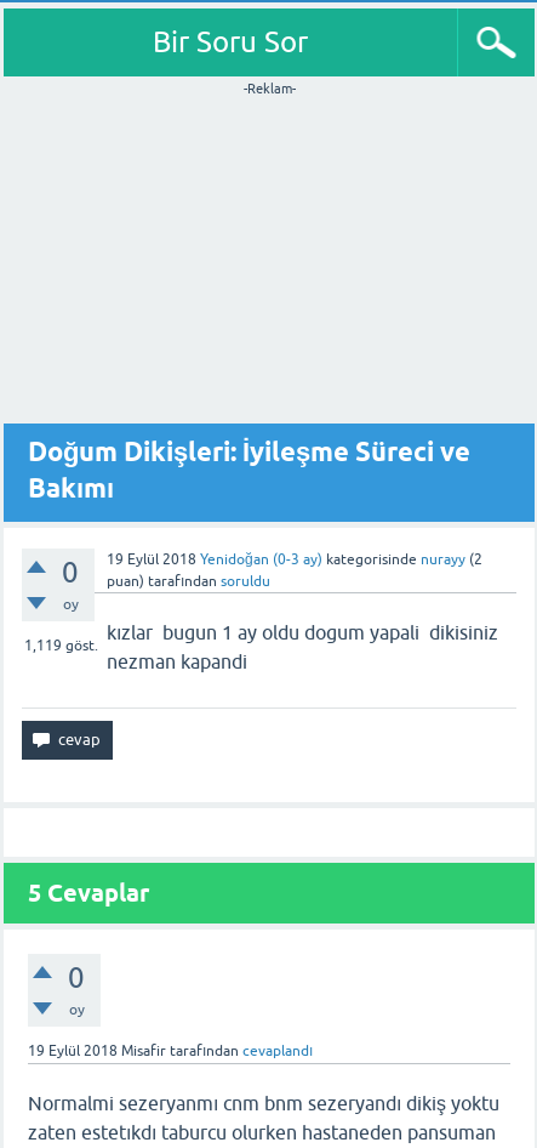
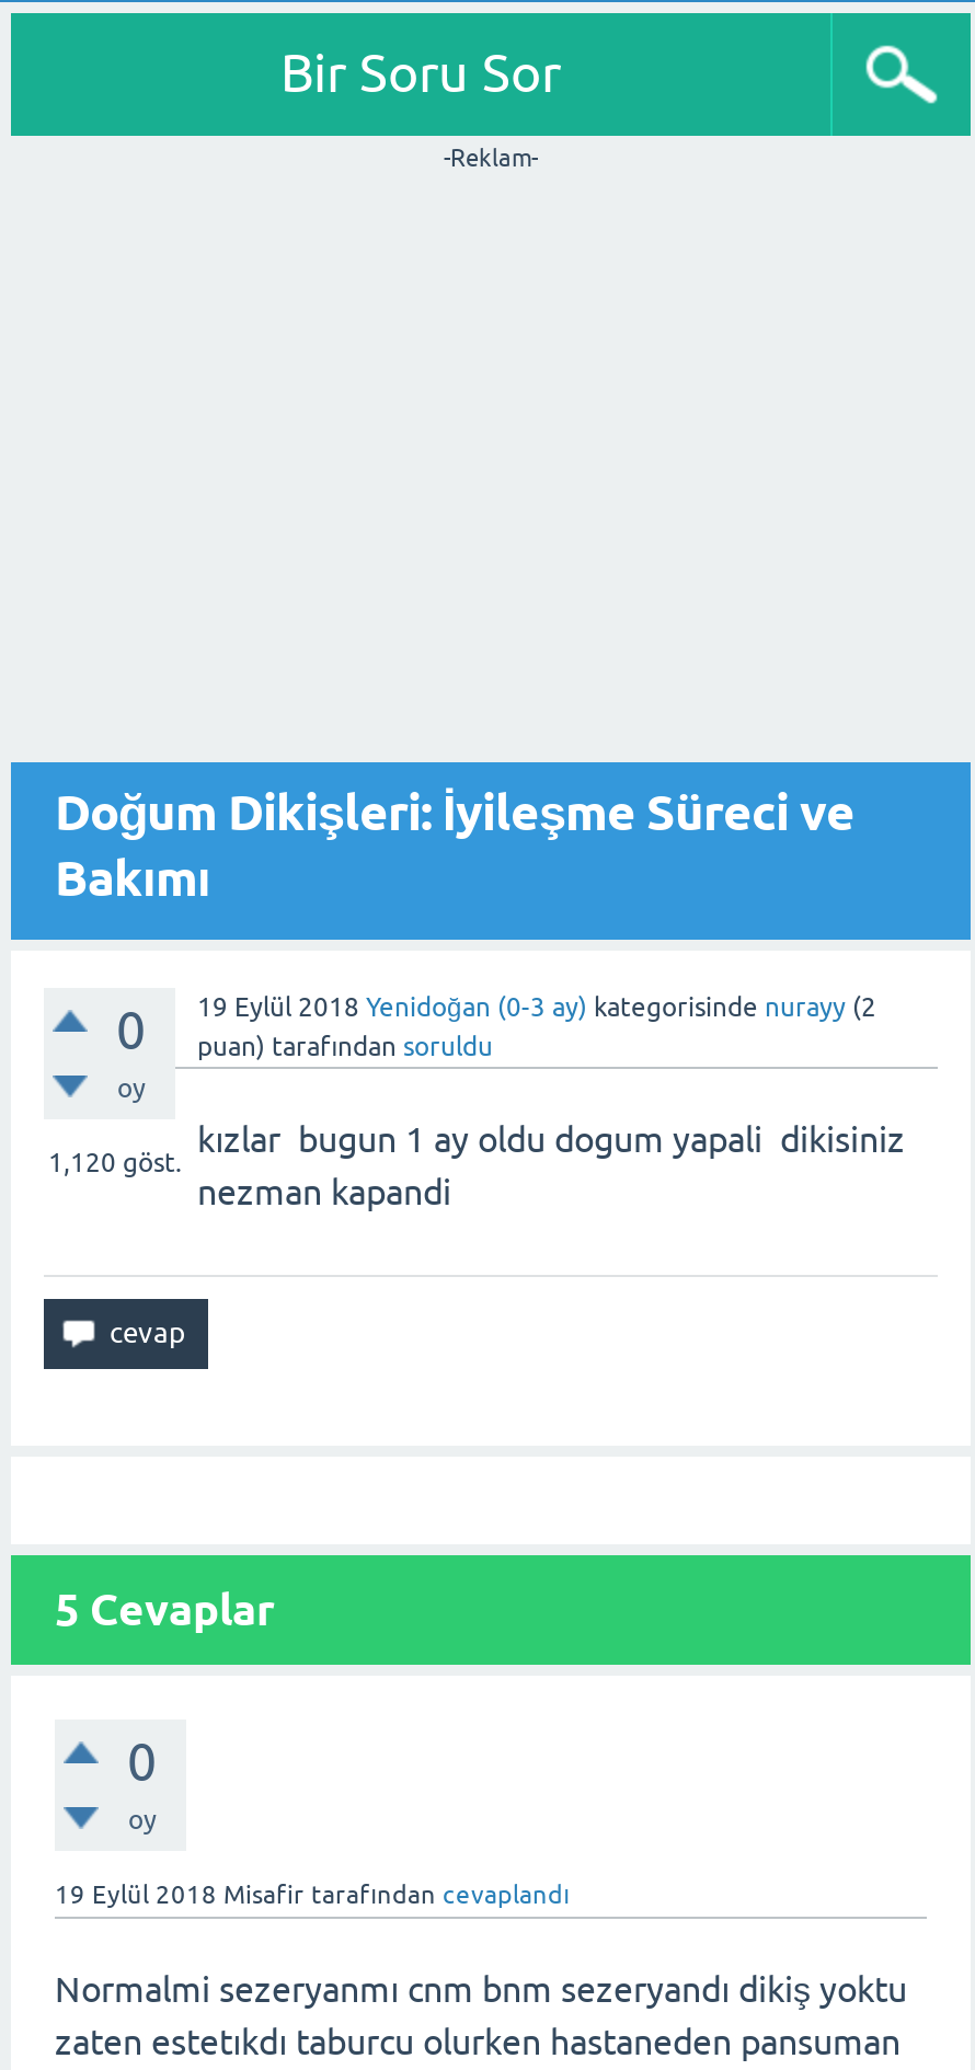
[24,637,98,654] 1,119 göst. -> [48,1148,182,1178] 1,120 göst.

